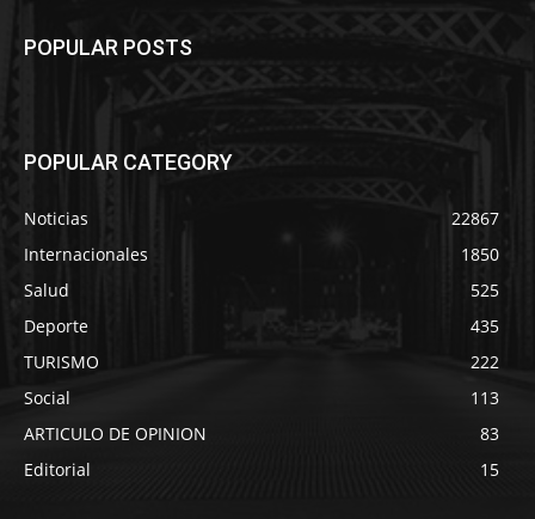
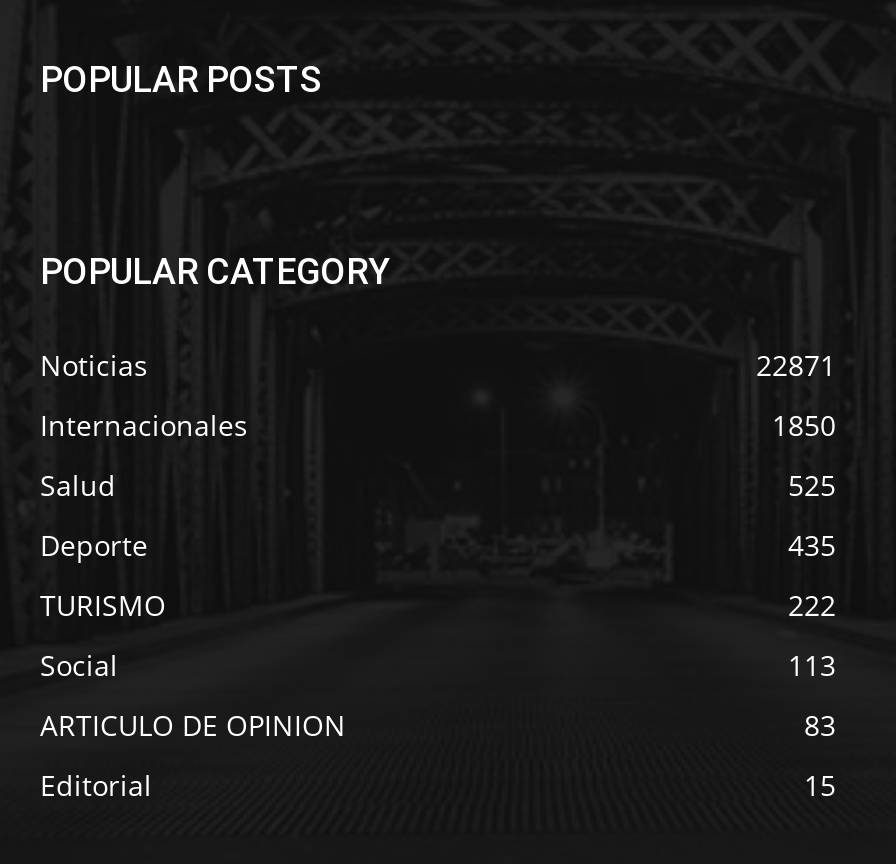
[451,207,499,230] 22867 -> [756,346,836,384] 22871

